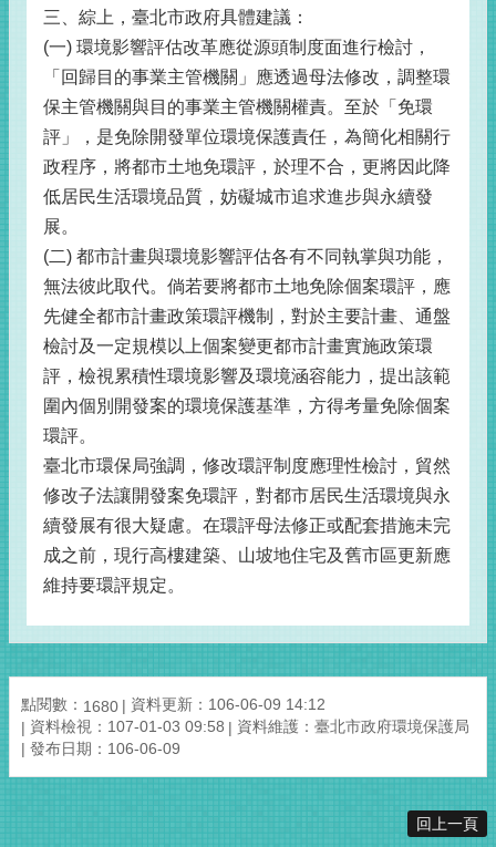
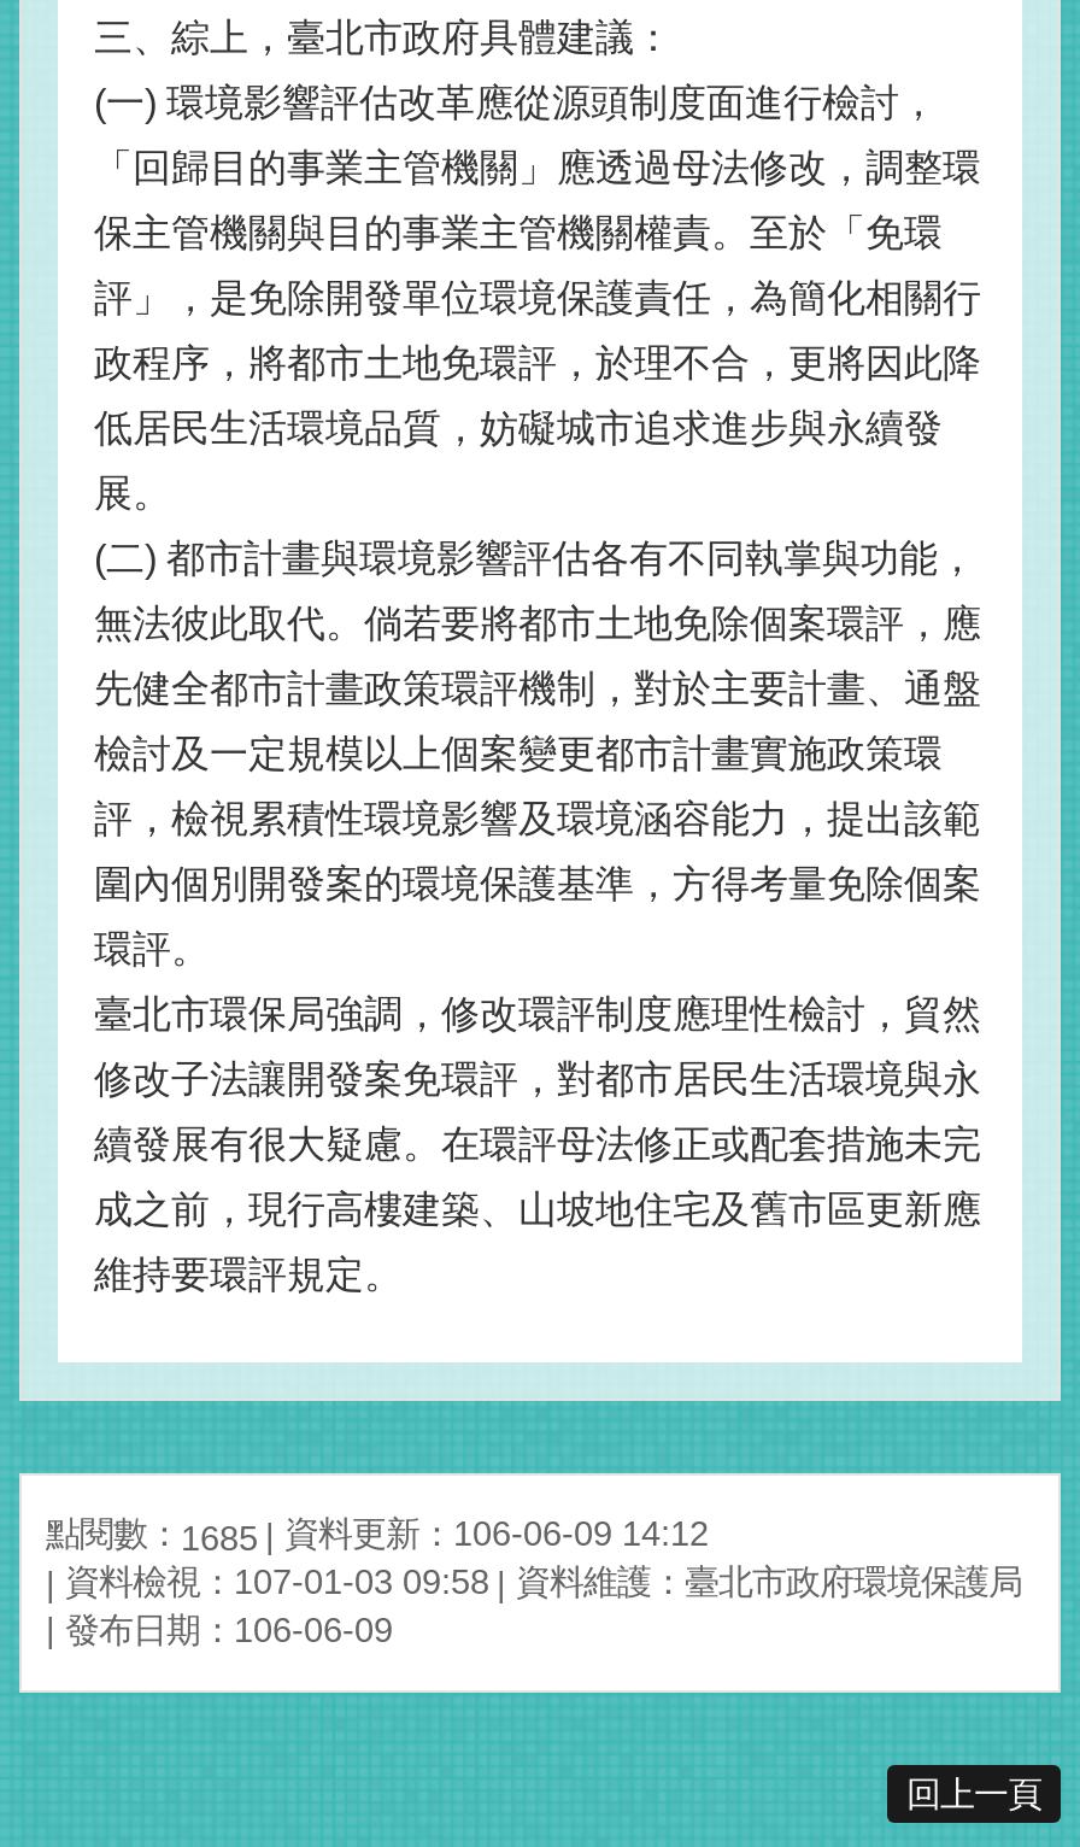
[21,696,325,715] 點閱數：1680 資料更新：106-06-09 14:12 -> [46,1515,709,1557] 點閱數：1685 資料更新：106-06-09 14:12

